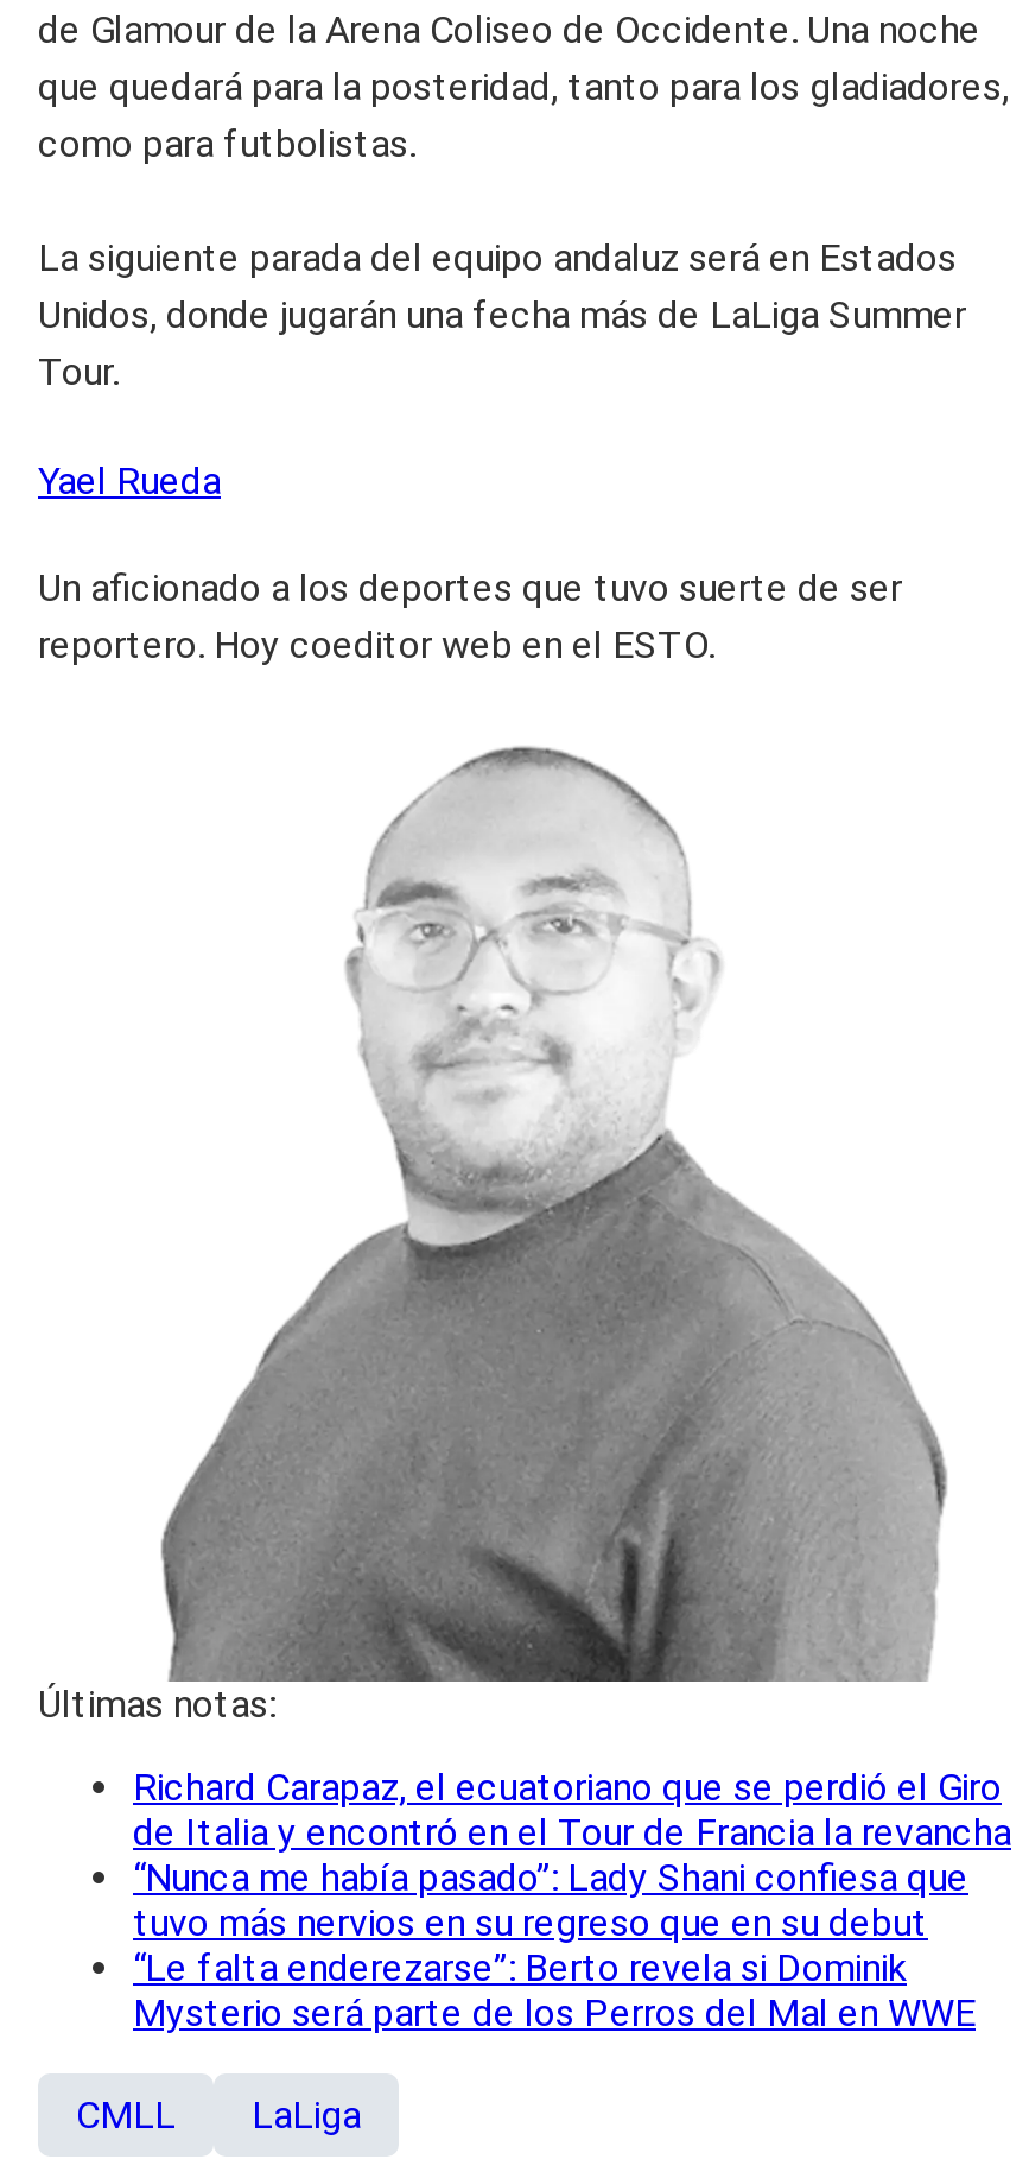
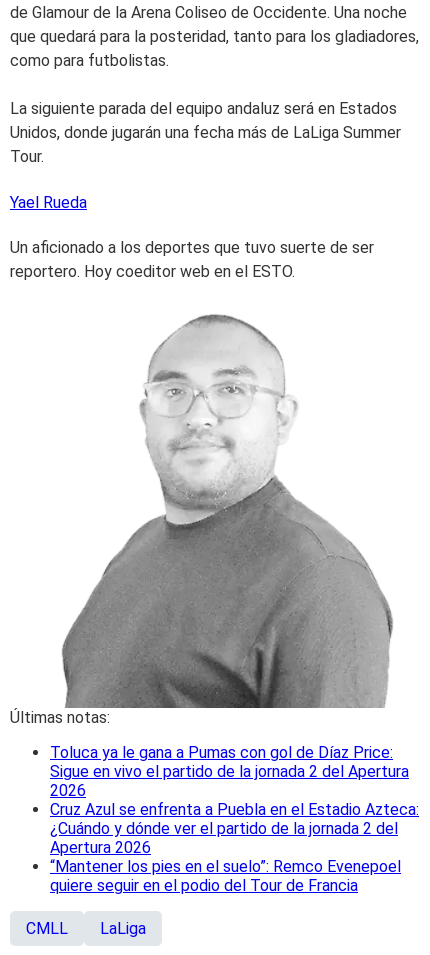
[133,1764,1011,2035] Richard Carapaz, el ecuatoriano que se perdió el Giro | de Italia y encontró en el Tour de Francia la revancha | “Nunca me había pasado”: Lady Shani confiesa que | tuvo más nervios en su regreso que en su debut | “Le falta enderezarse”: Berto revela si Dominik | Mysterio será parte de los Perros del Mal en WWE -> [50,743,419,895] Toluca ya le gana a Pumas con gol de Díaz Price: | Sigue en vivo el partido de la jornada 2 del Apertura | 2026 | Cruz Azul se enfrenta a Puebla en el Estadio Azteca: | ¿Cuándo y dónde ver el partido de la jornada 2 del | Apertura 2026 | “Mantener los pies en el suelo”: Remco Evenepoel | quiere seguir en el podio del Tour de Francia

